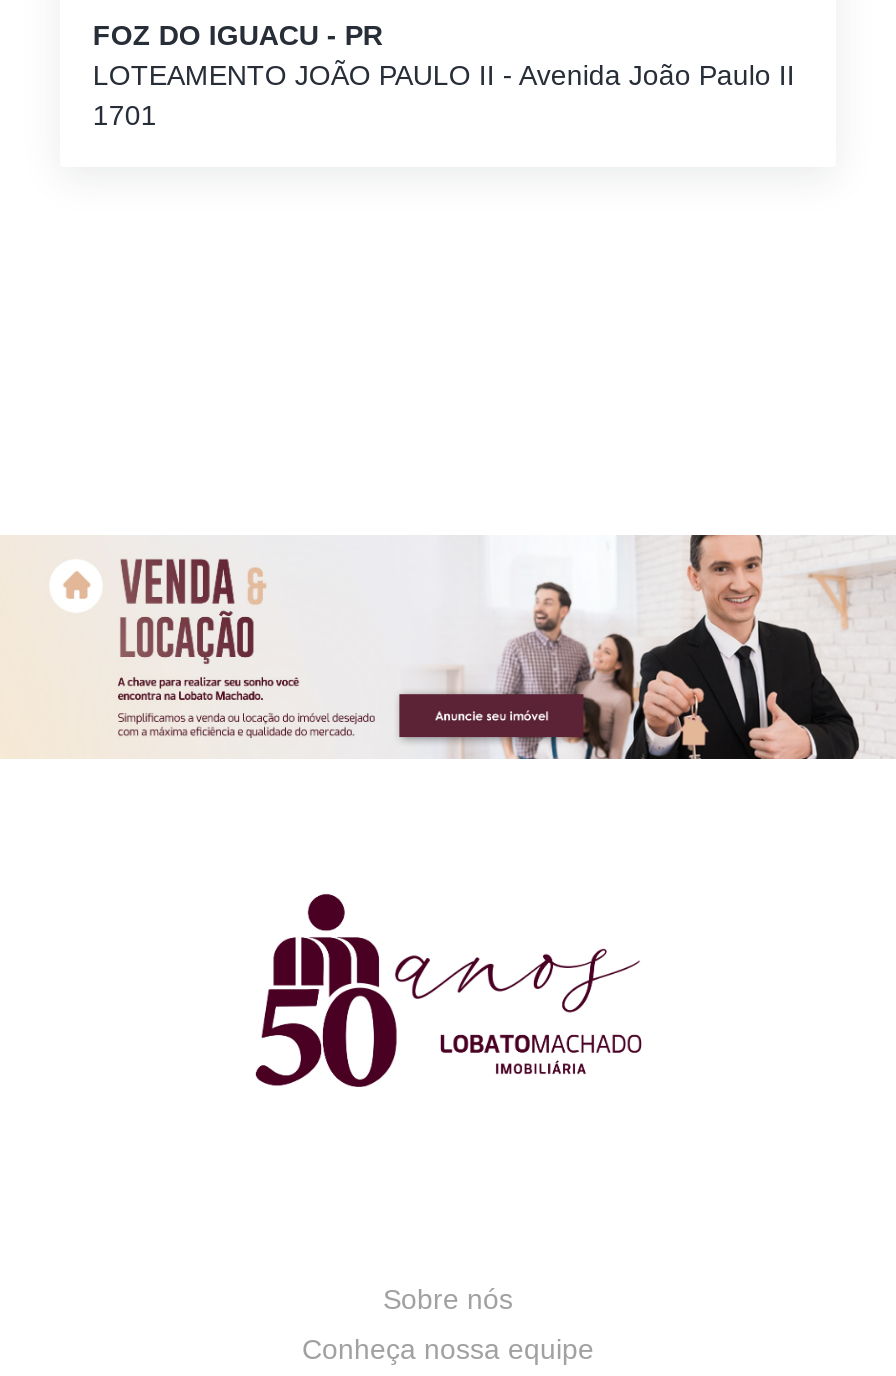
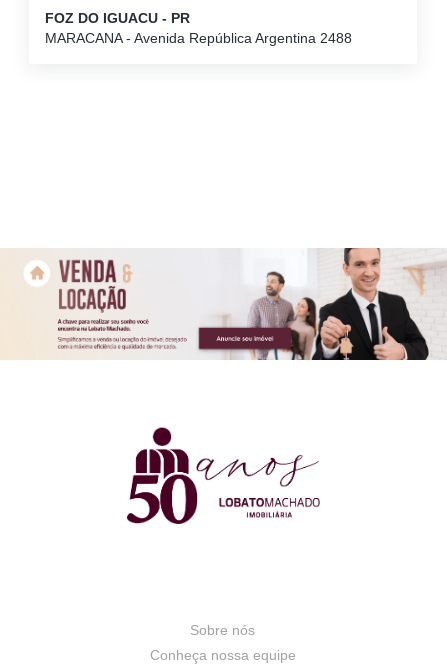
[93,59,795,131] LOTEAMENTO JOÃO PAULO II - Avenida João Paulo II | 1701 -> [45,30,352,46] MARACANA - Avenida República Argentina 2488

